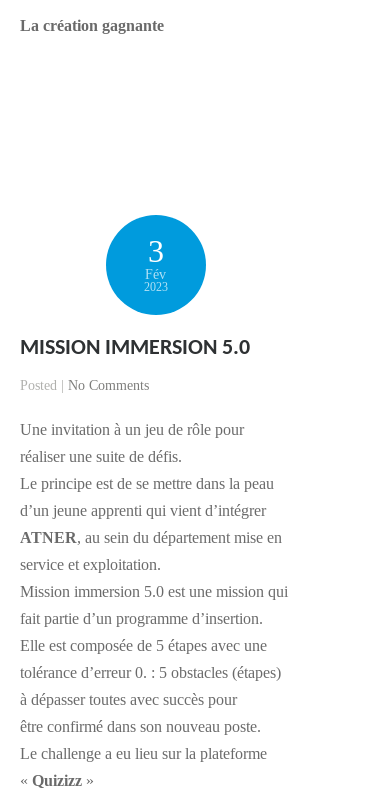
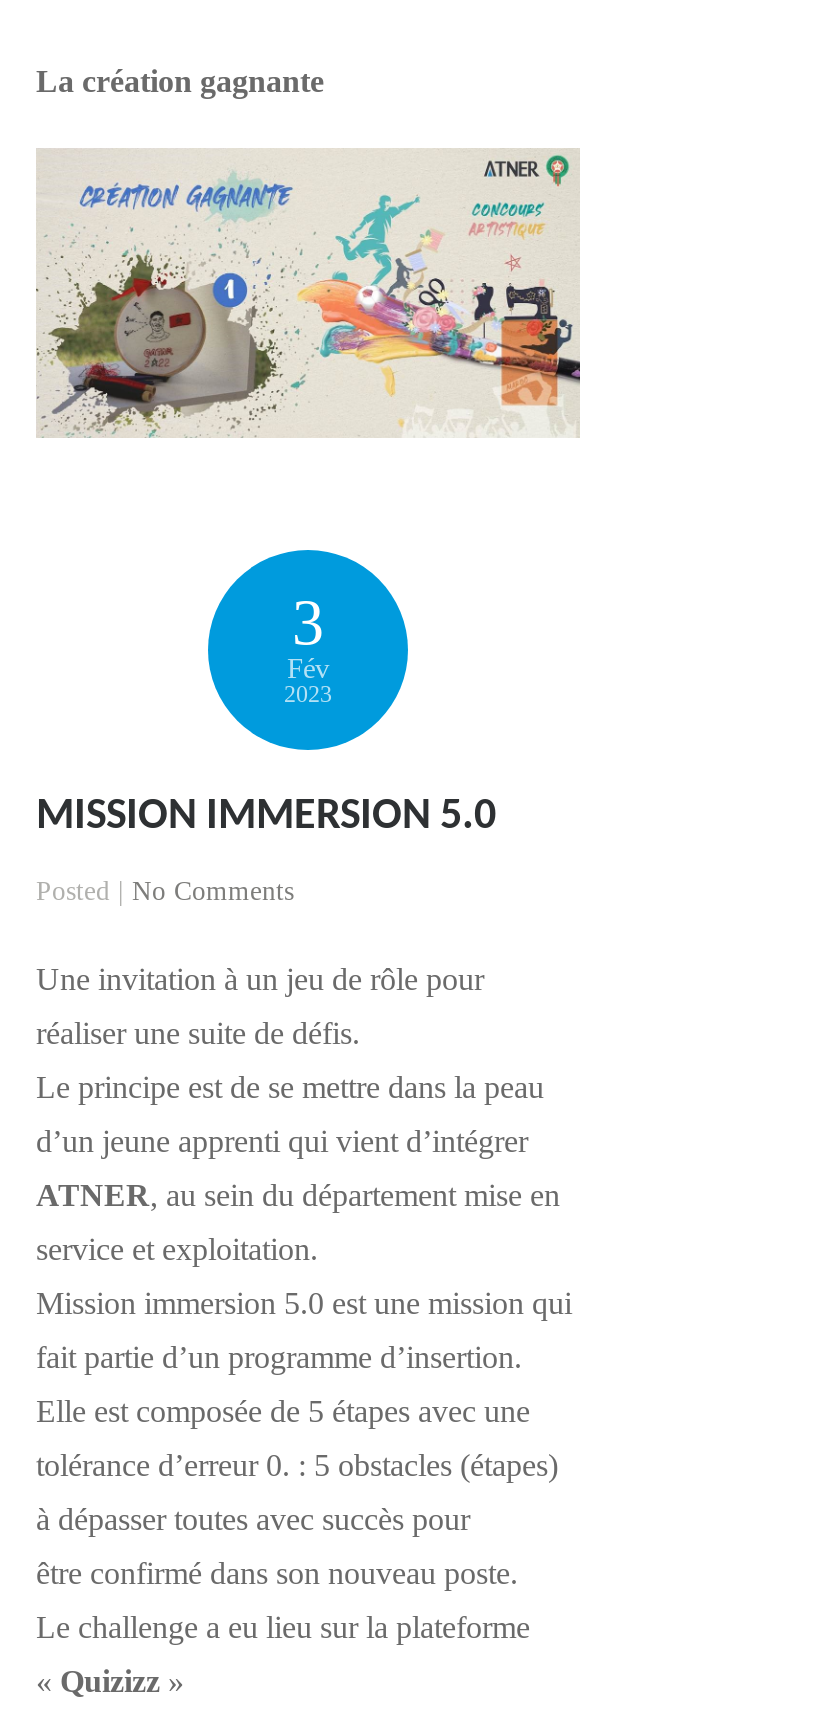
none -> [36,148,582,438] [image]

